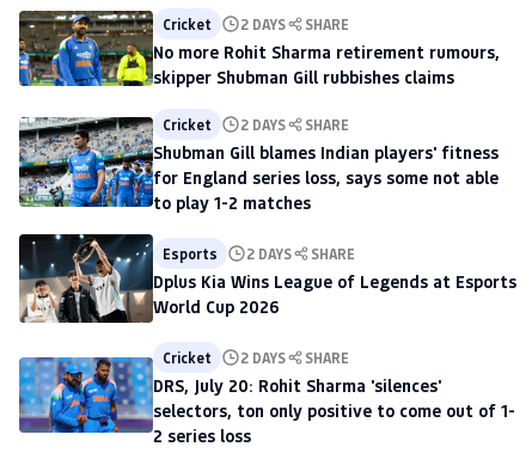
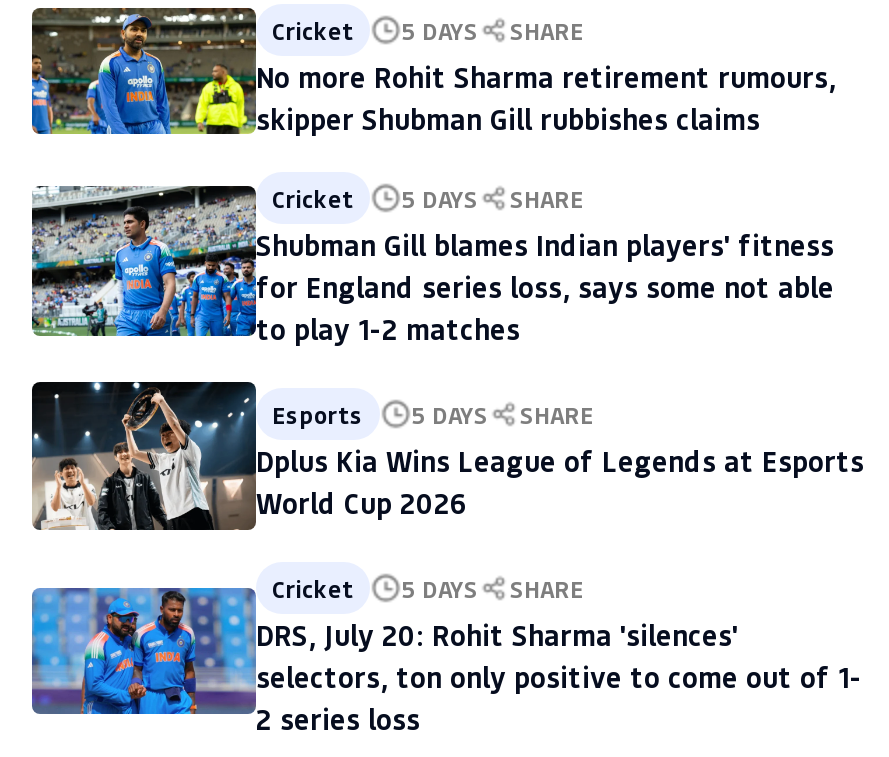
[163,14,349,33] Cricket 2 DAYS SHARE -> [272,14,584,46] Cricket 5 DAYS SHARE
[163,115,349,134] Cricket 2 DAYS SHARE -> [272,182,584,214] Cricket 5 DAYS SHARE
[163,244,355,263] Esports 2 DAYS SHARE -> [272,398,594,430] Esports 5 DAYS SHARE
[163,348,349,367] Cricket 2 DAYS SHARE -> [272,573,584,605] Cricket 5 DAYS SHARE

